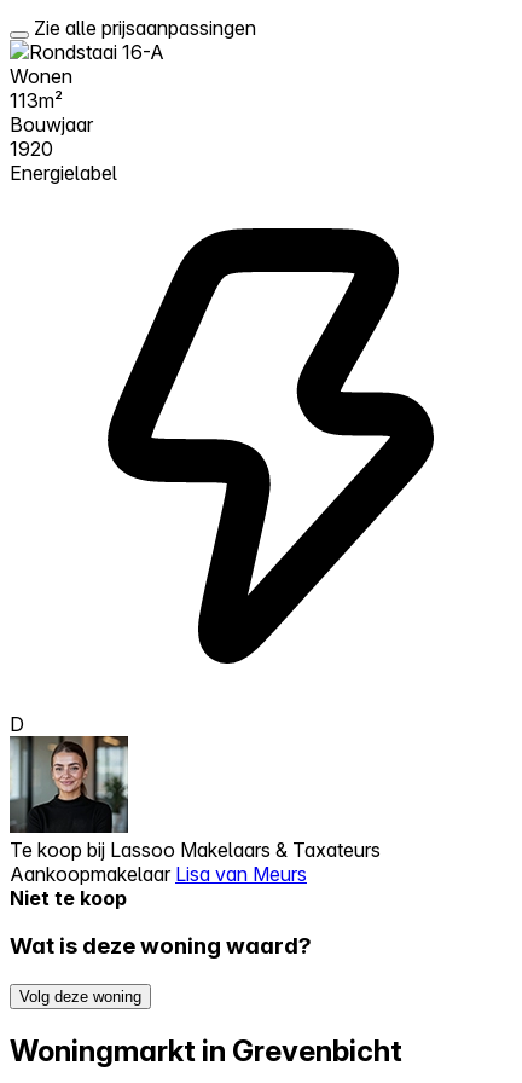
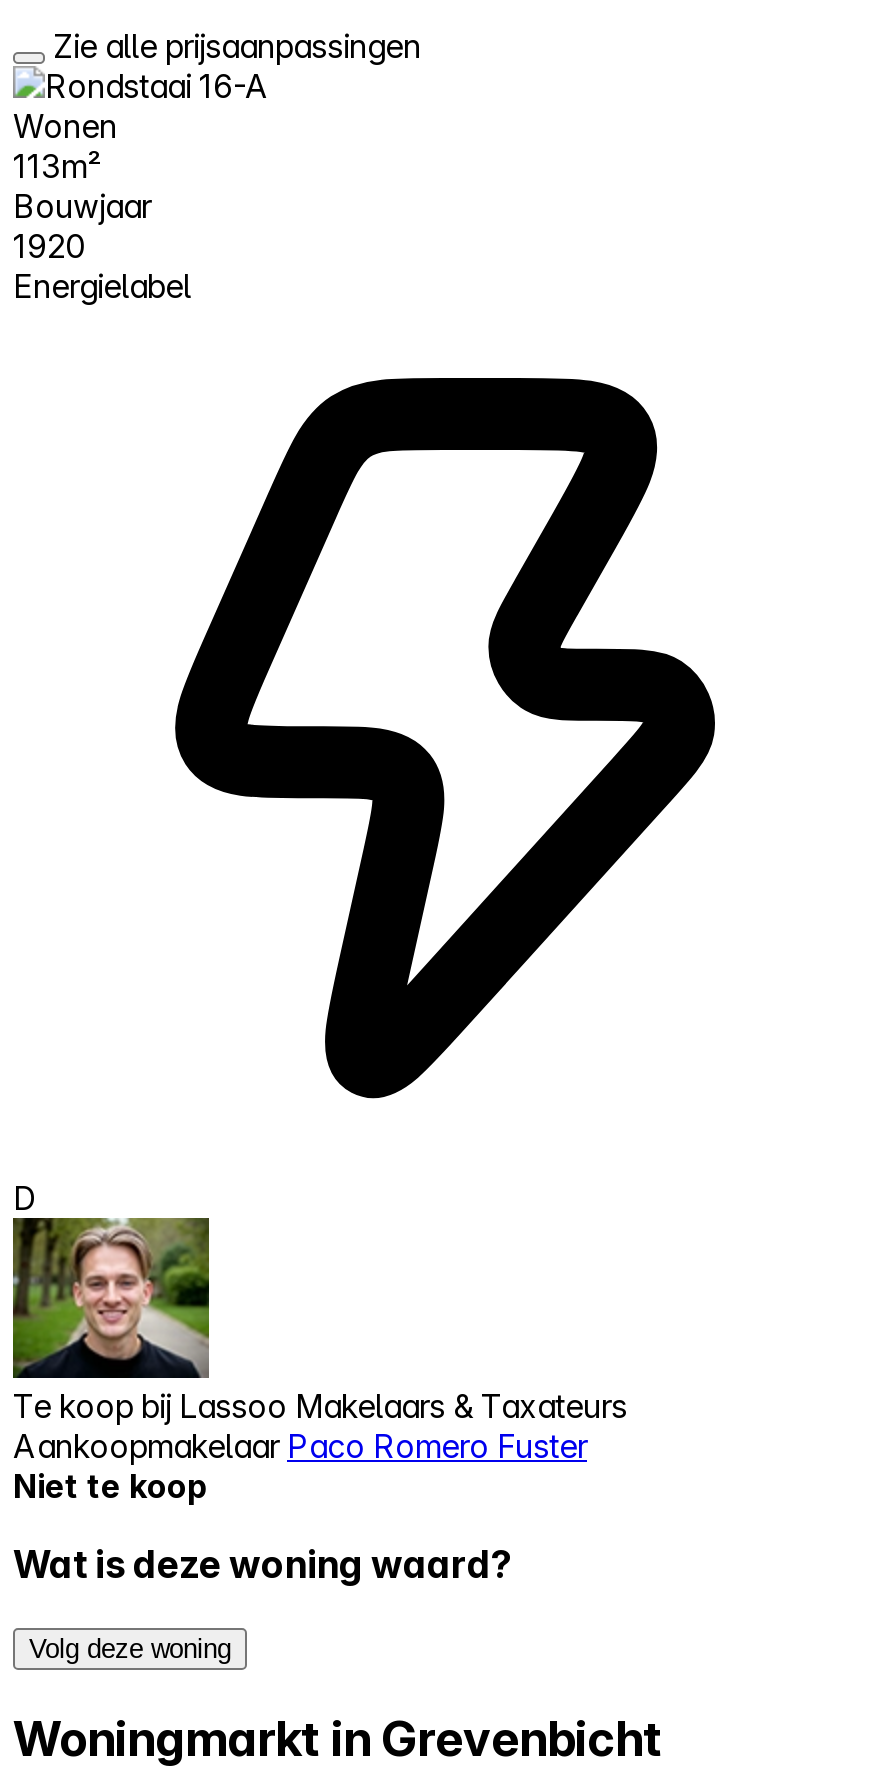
[10,735,307,885] [image] | Aankoopmakelaar Lisa van Meurs -> [11,1216,587,1465] [image] | Aankoopmakelaar Paco Romero Fuster

